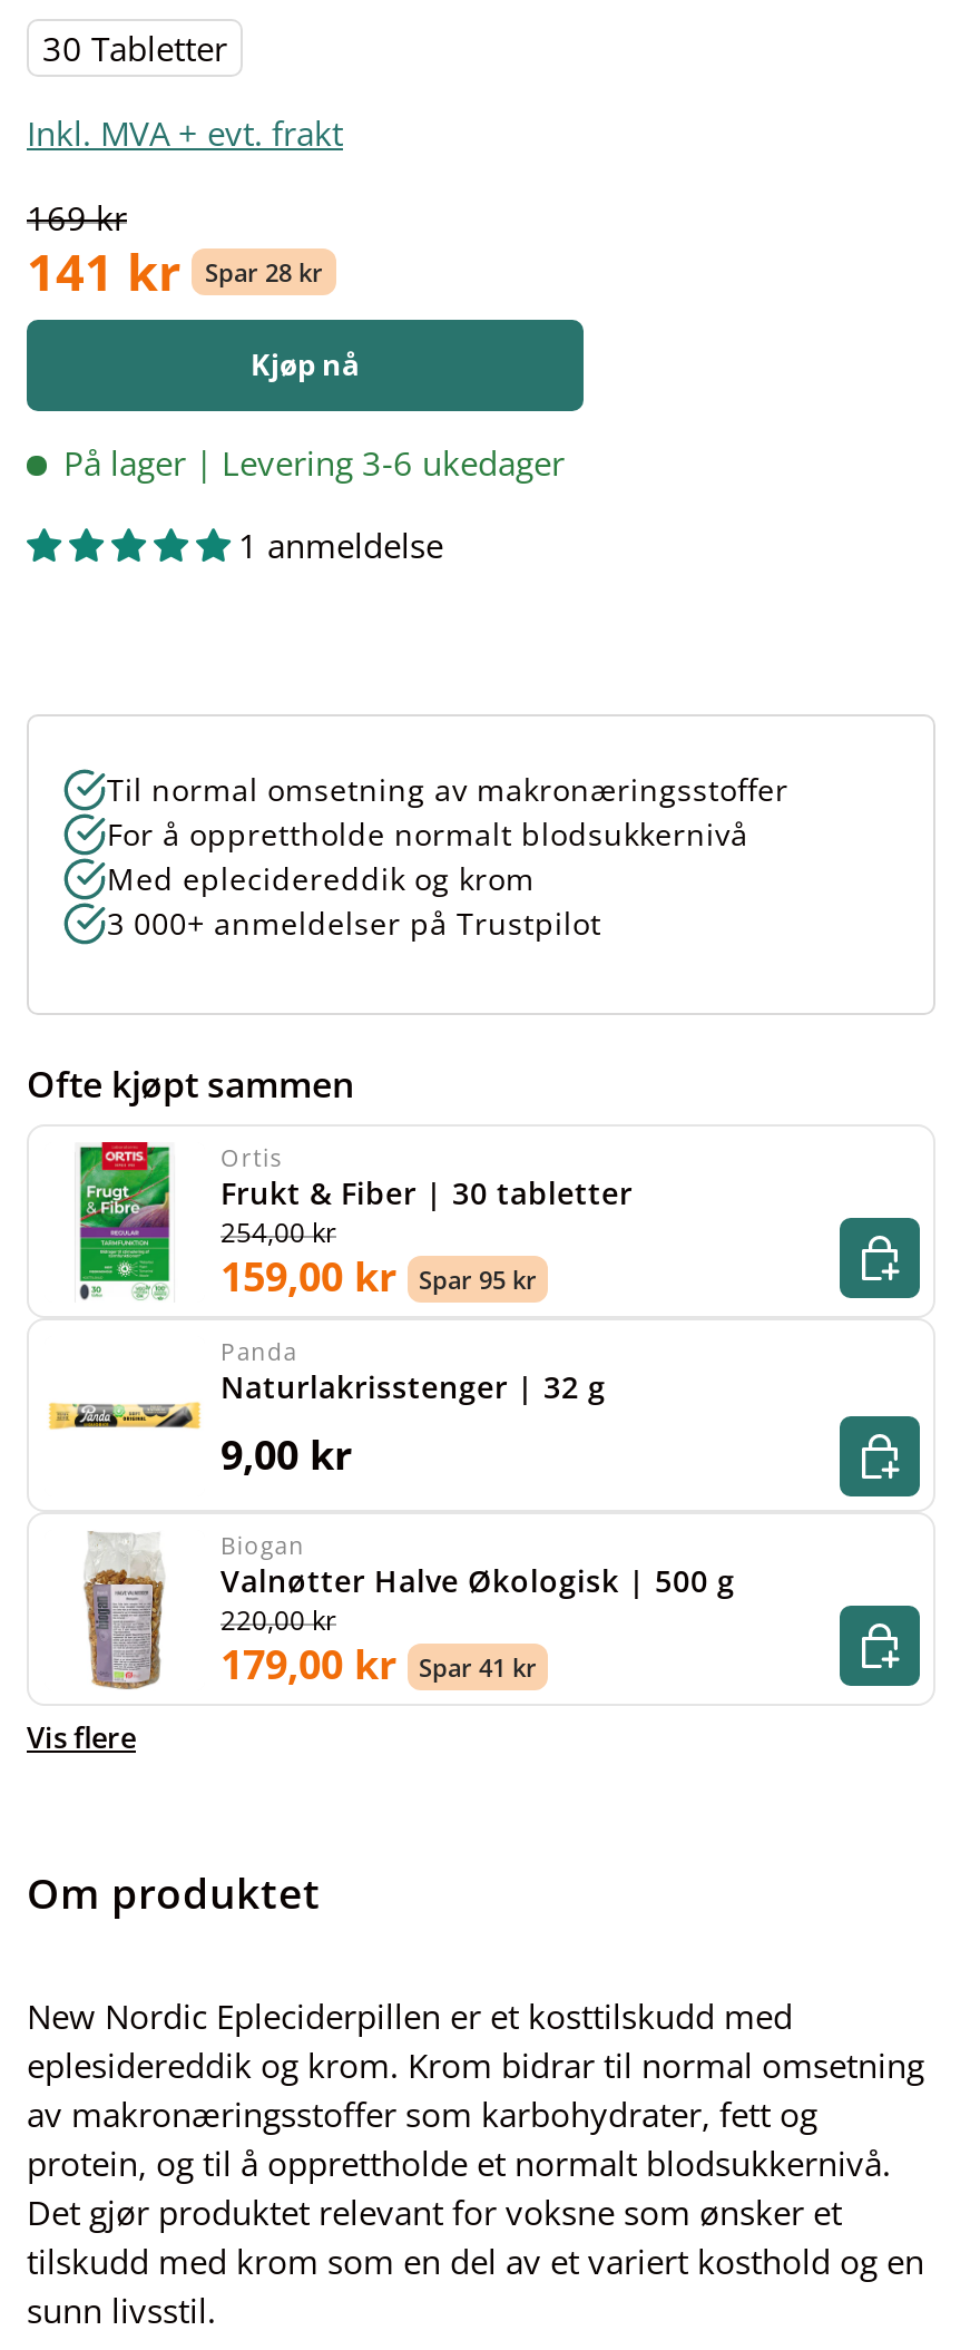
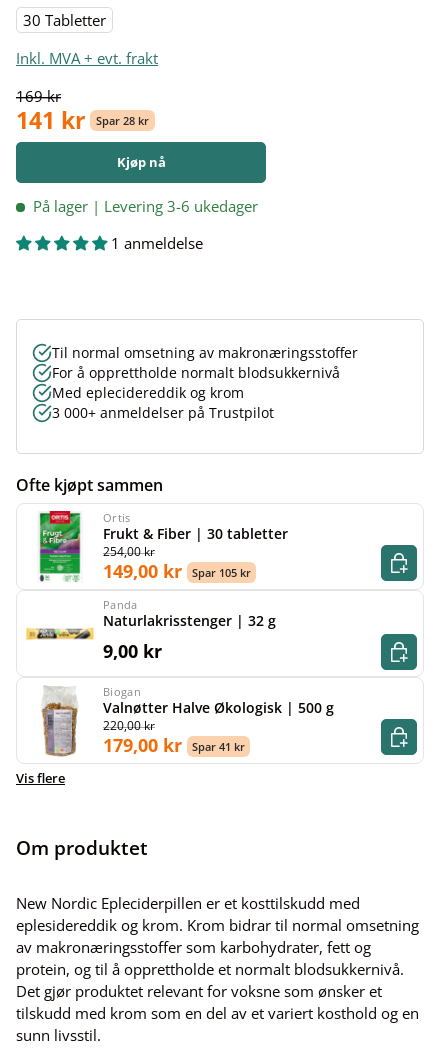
[220,1249,396,1302] 159,00 kr -> [103,559,182,583] 149,00 kr
[419,1262,537,1296] Spar 95 kr -> [192,565,251,580] Spar 105 kr

